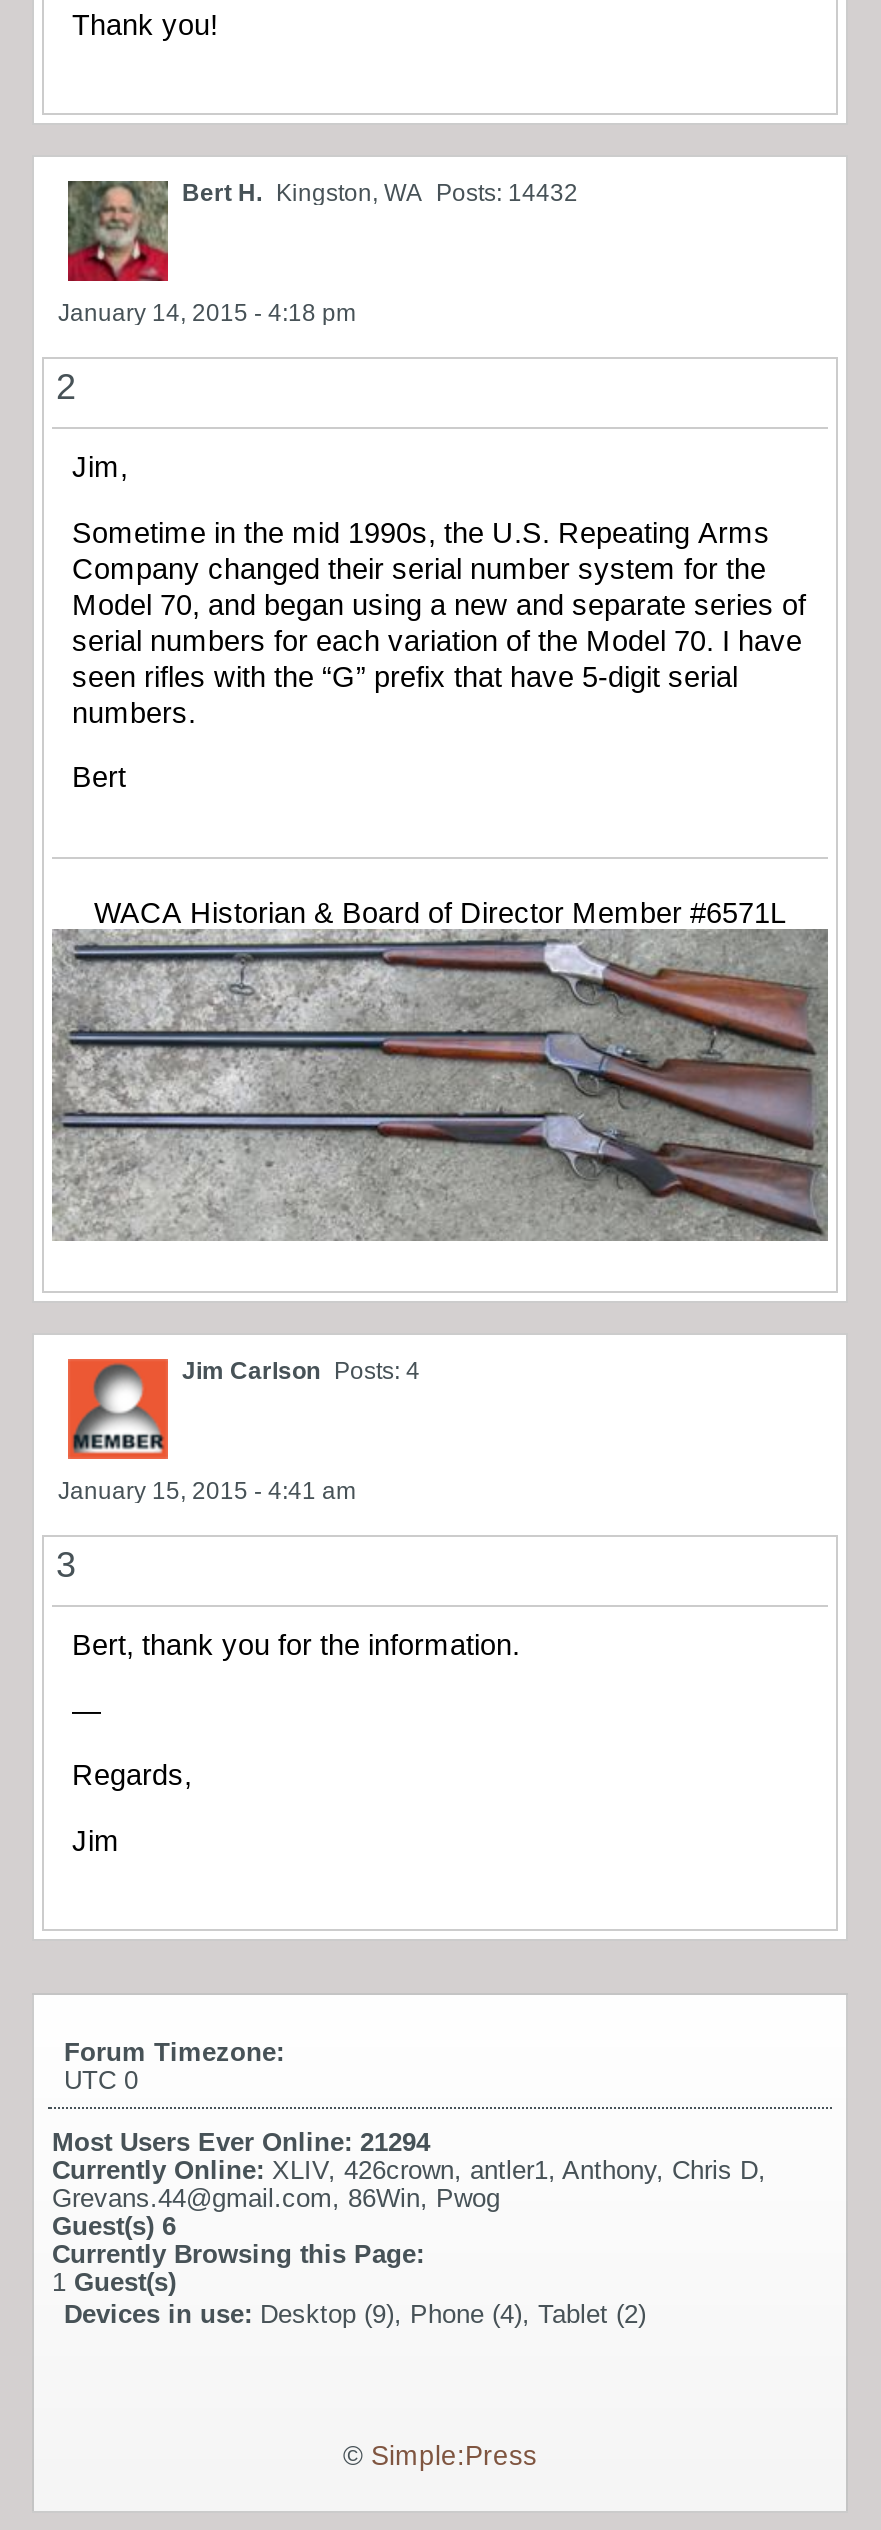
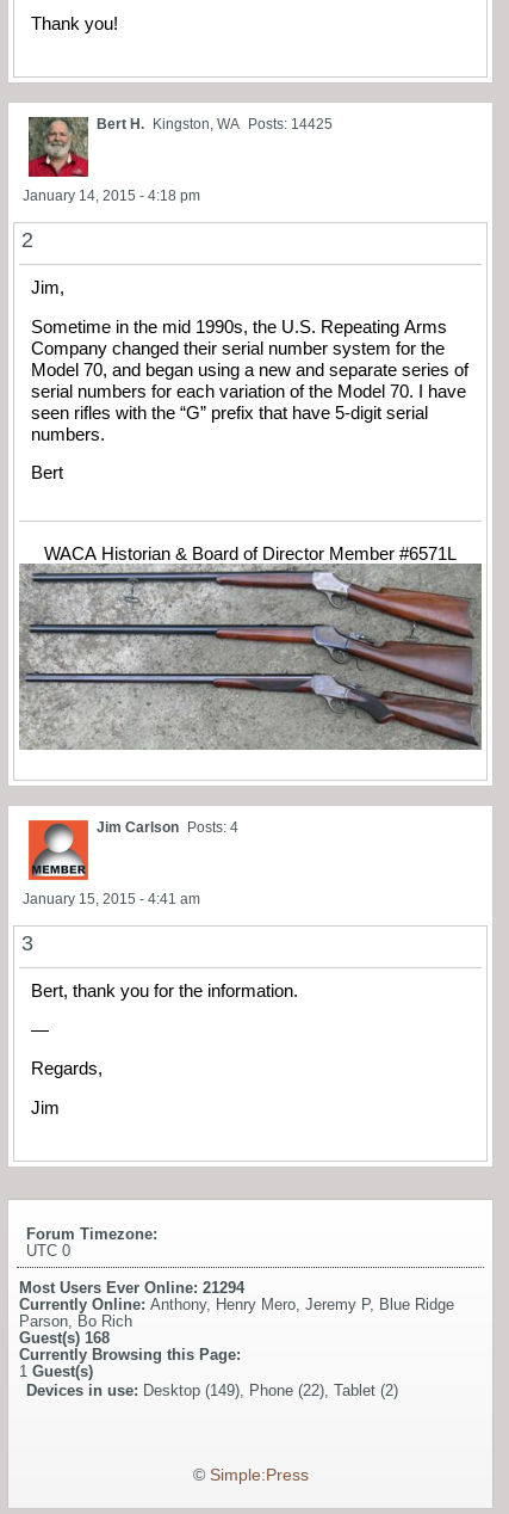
[182,180,578,208] Bert H. Kingston, WA Posts: 14432 -> [97,116,333,133] Bert H. Kingston, WA Posts: 14425
[52,2155,766,2241] Currently Online: XLIV, 426crown, antler1, Anthony, Chris D, | Grevans.44@gmail.com, 86Win, Pwog | Guest(s) 6 -> [19,1296,454,1347] Currently Online: Anthony, Henry Mero, Jeremy P, Blue Ridge | Parson, Bo Rich | Guest(s) 168
[64,2299,646,2329] Devices in use: Desktop (9), Phone (4), Tablet (2) -> [26,1382,398,1400] Devices in use: Desktop (149), Phone (22), Tablet (2)

